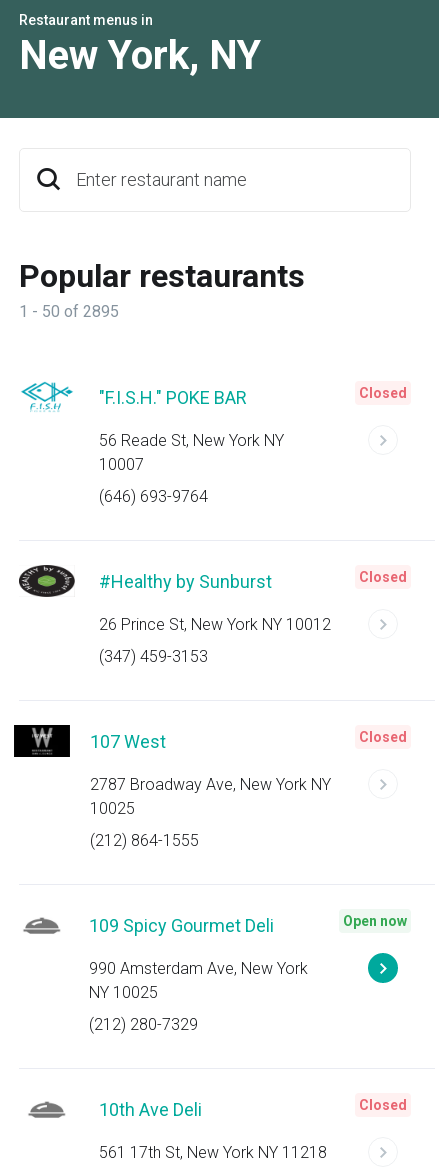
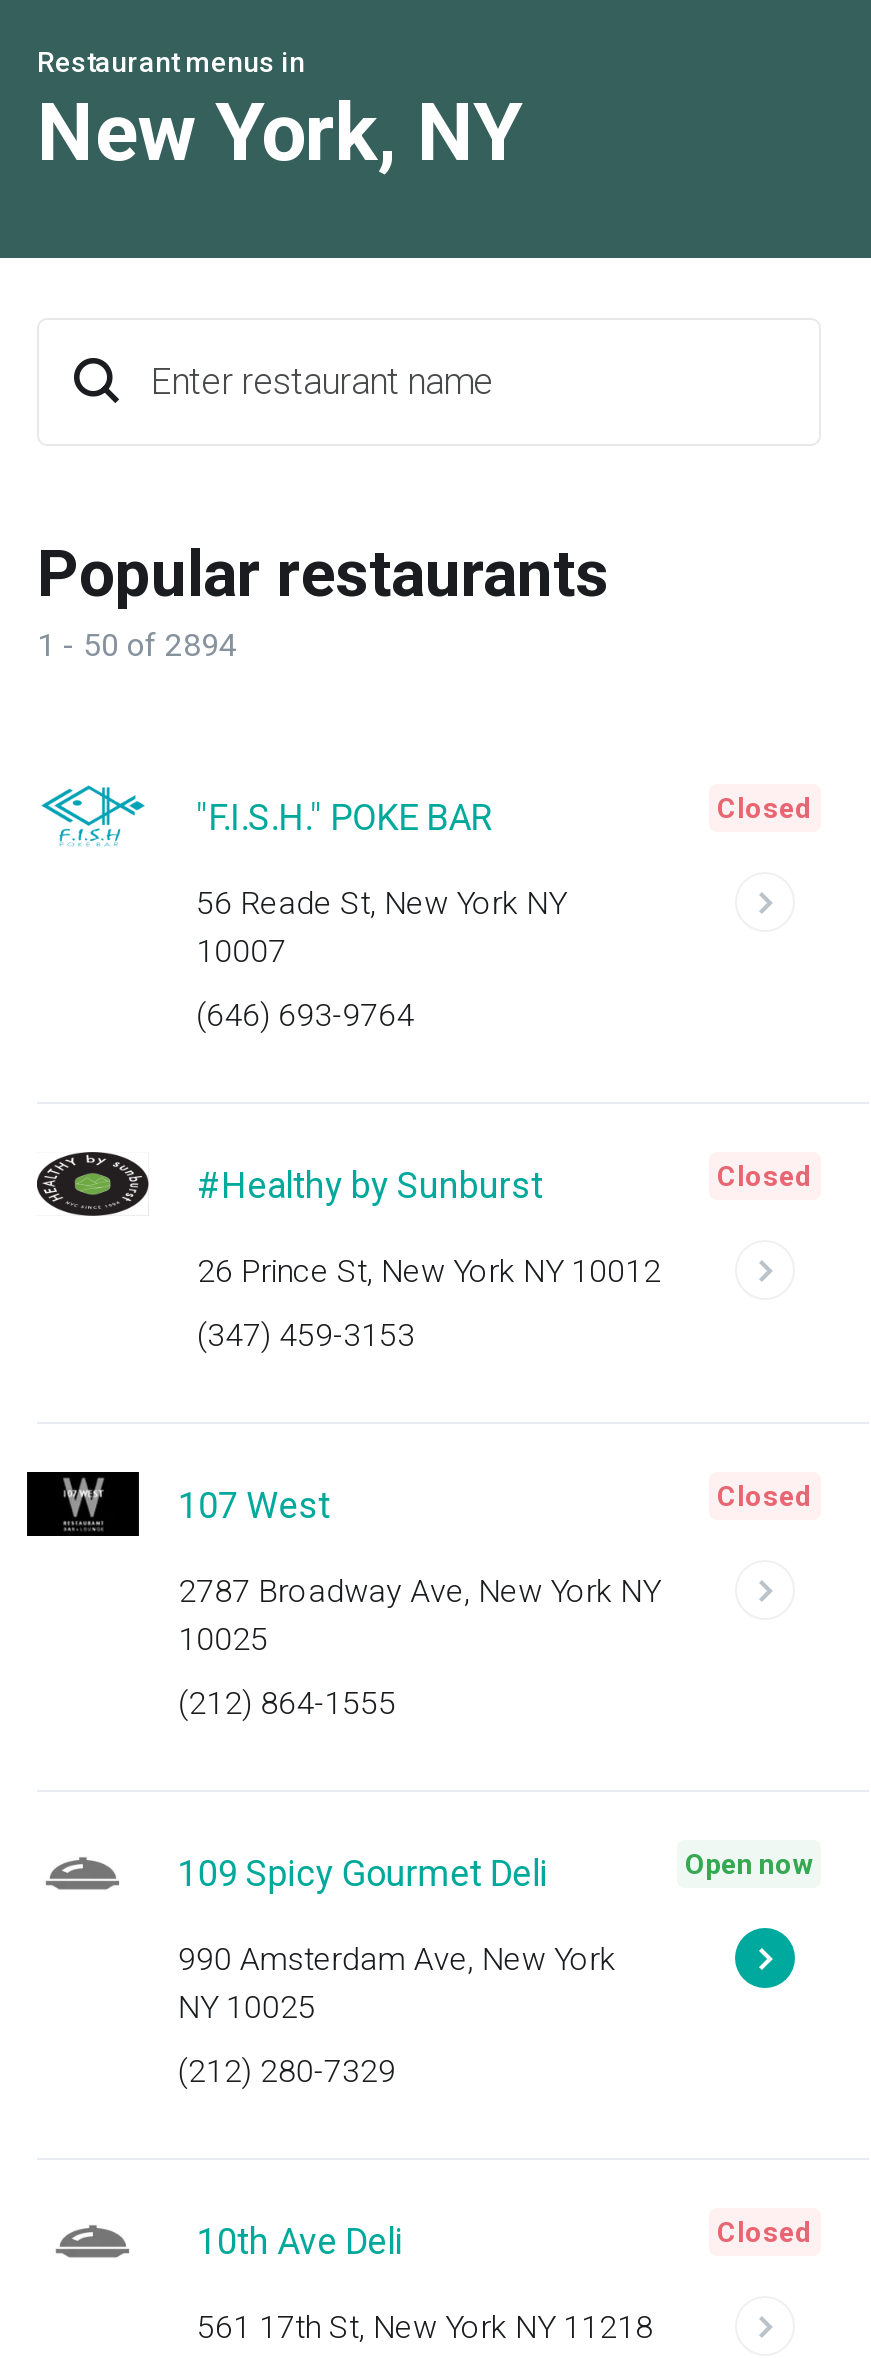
[19,302,119,321] 1 - 50 of 2895 -> [37,626,237,664] 1 - 50 of 2894

